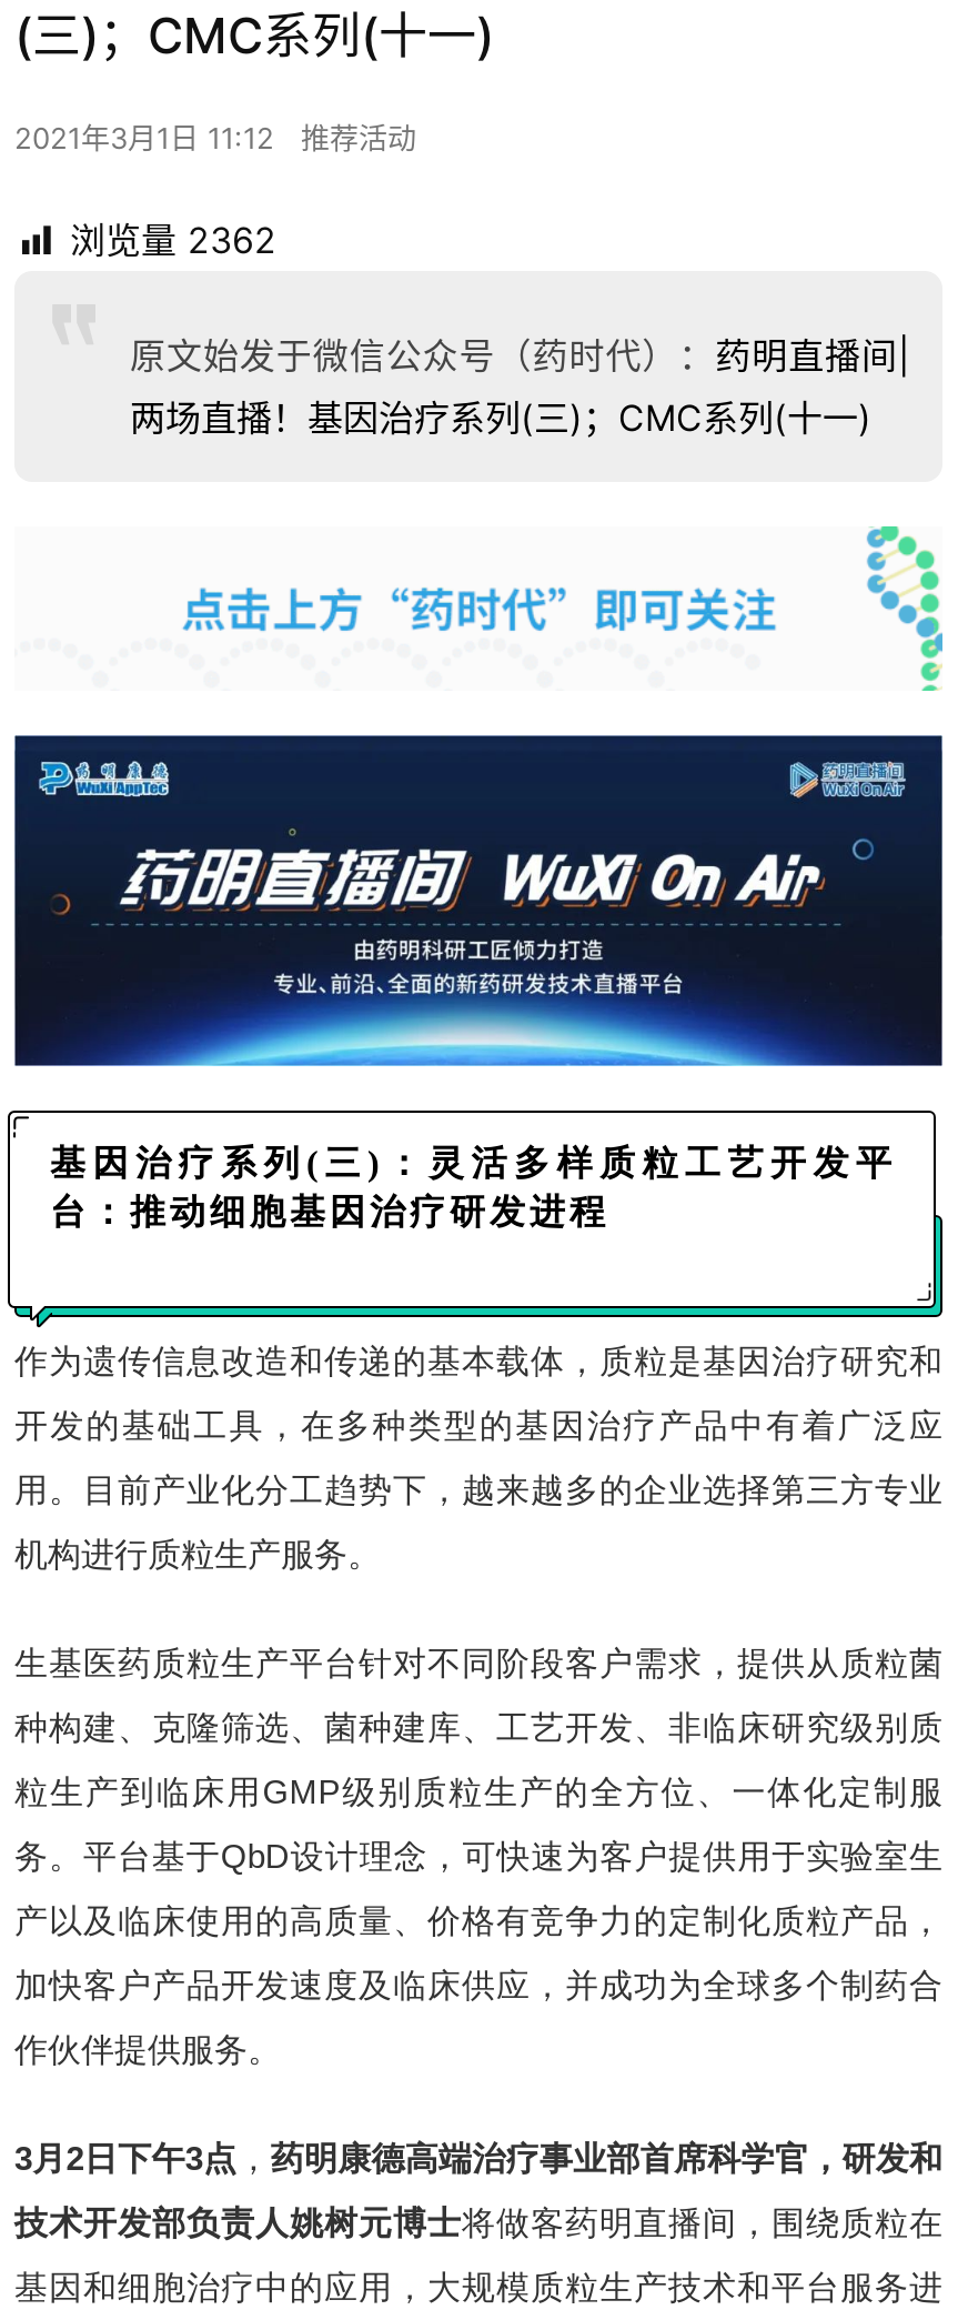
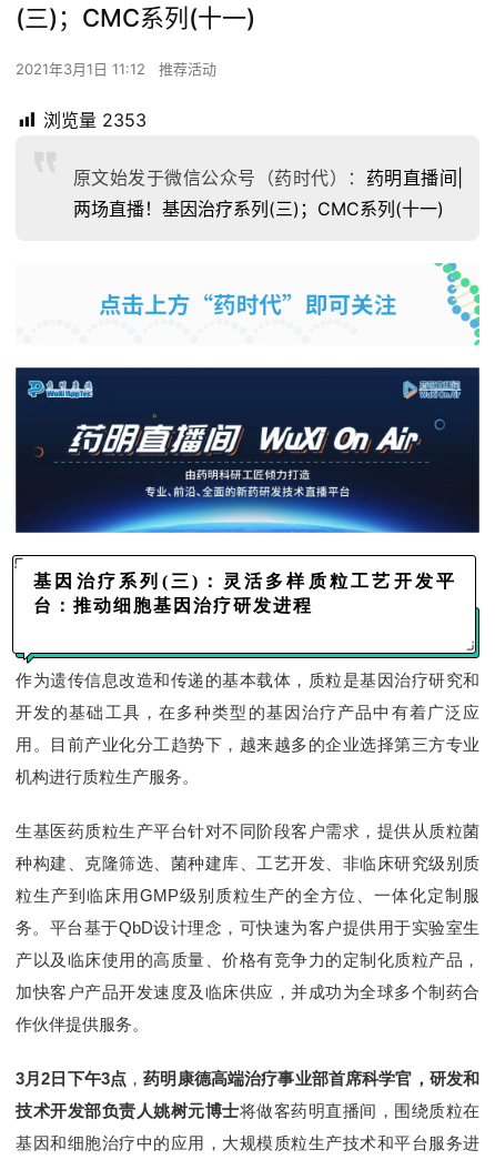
[70,218,276,263] 浏览量 2362 -> [43,109,147,131] 浏览量 2353
[856,526,942,693] [image] -> [434,262,481,345] [image]

